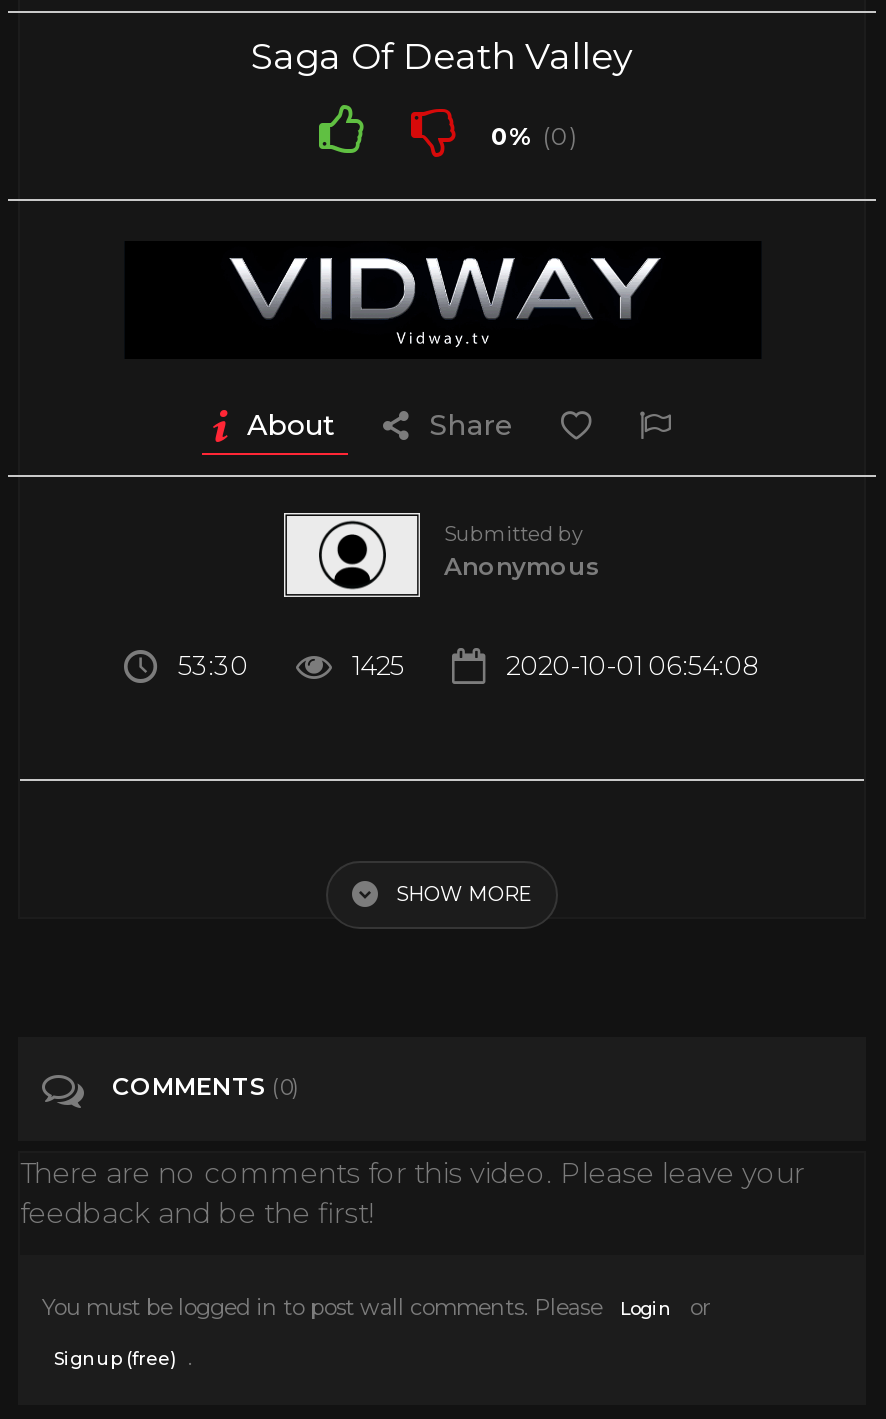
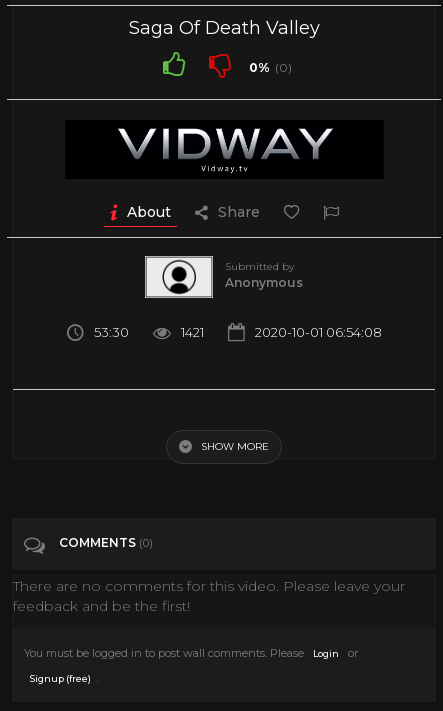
[352,650,404,682] 1425 -> [180,324,203,340] 1421

